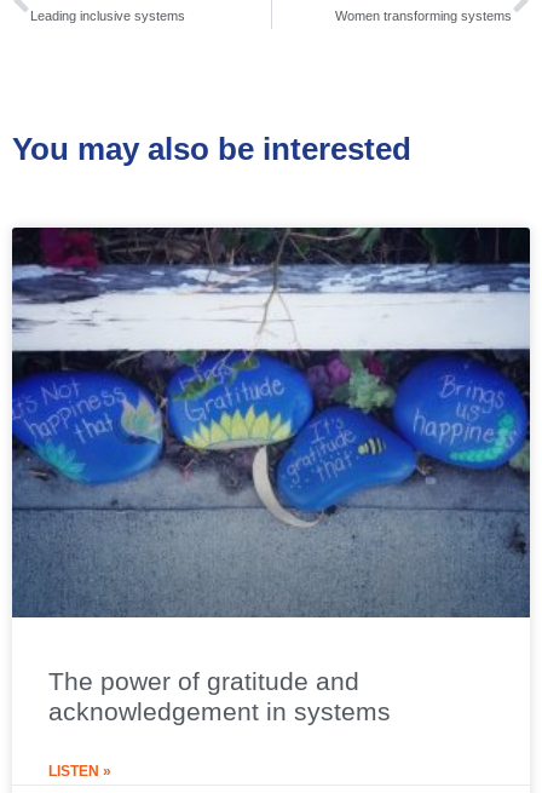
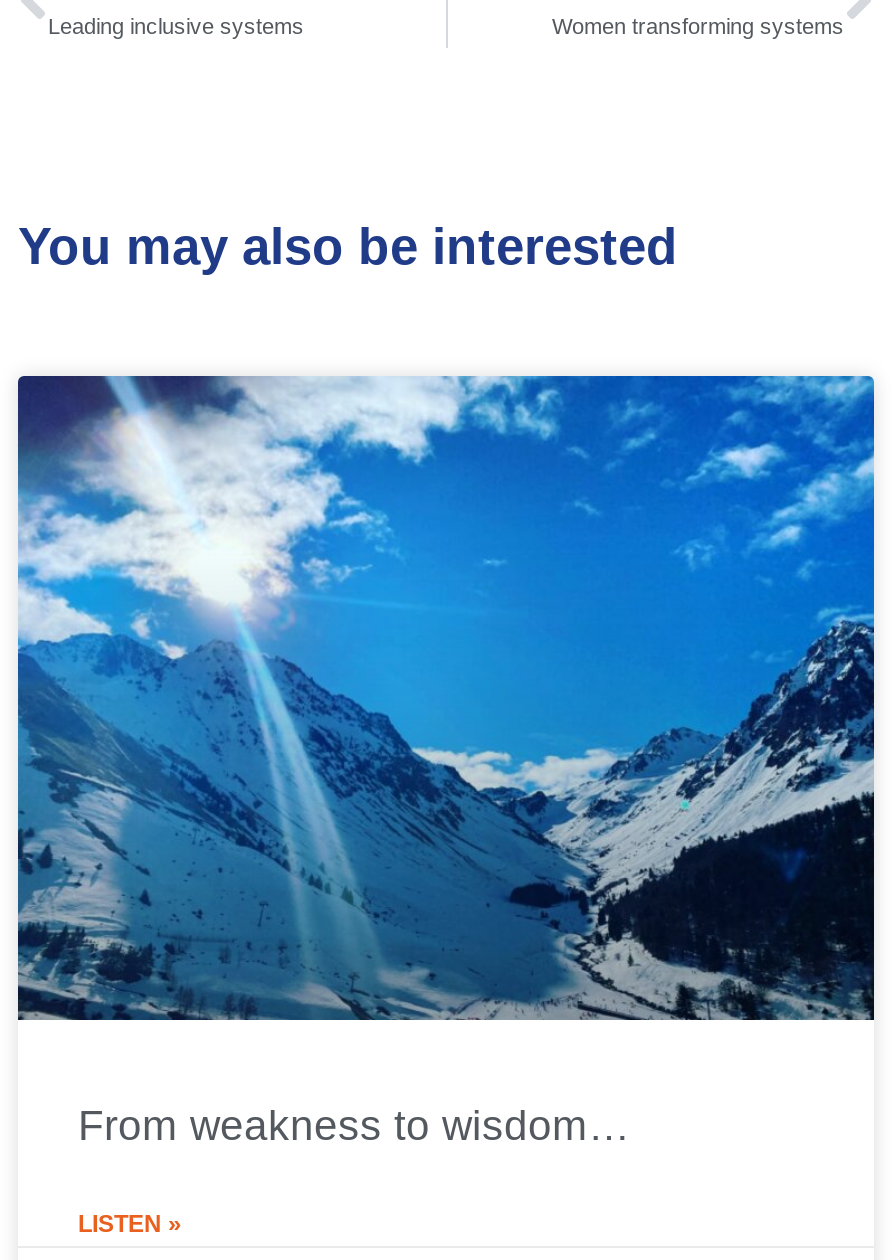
[11,226,531,617] [image] -> [18,374,876,1020] [image]
[48,667,391,725] The power of gratitude and | acknowledgement in systems -> [78,1102,630,1148] From weakness to wisdom…

